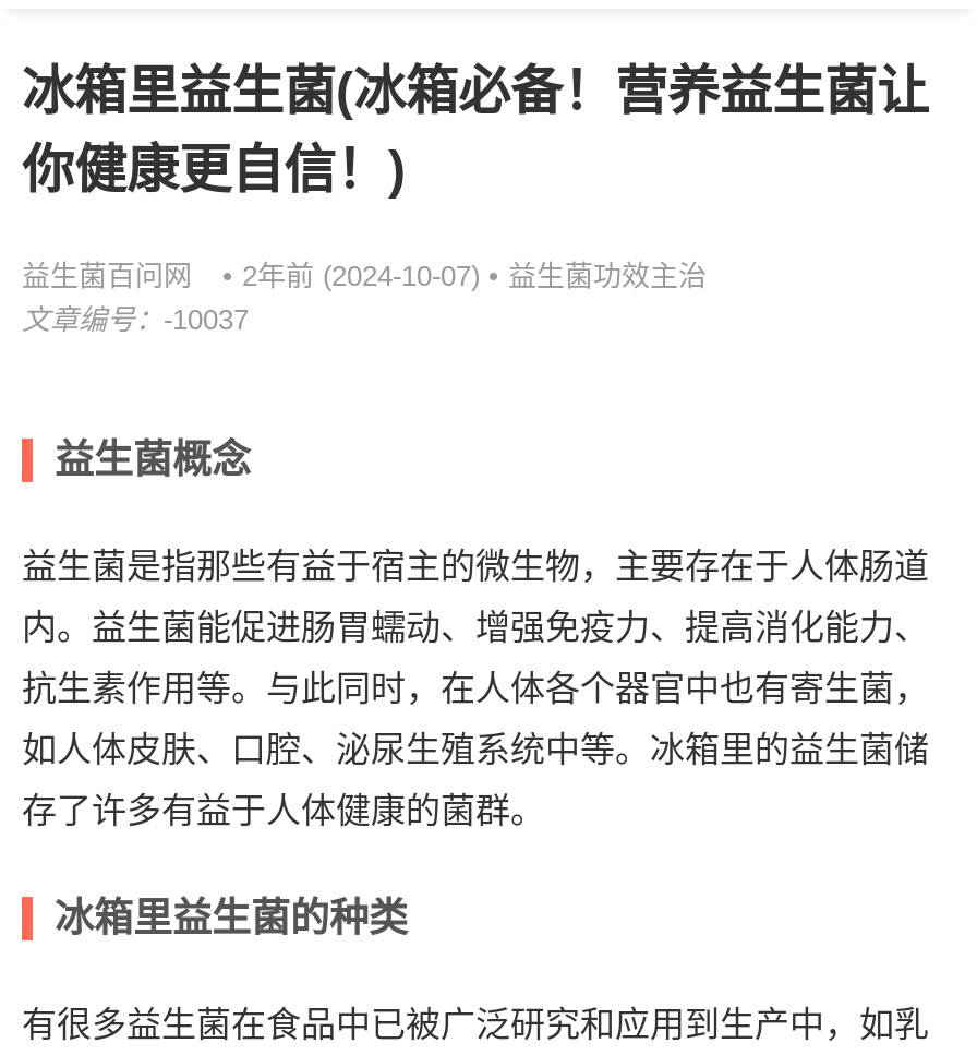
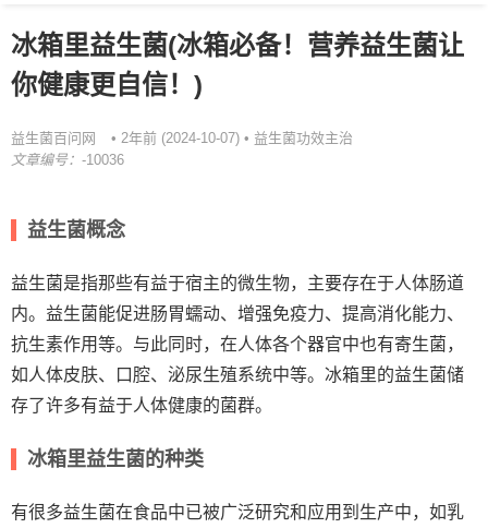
[22,303,249,336] 文章编号：-10037 -> [11,152,124,168] 文章编号：-10036

